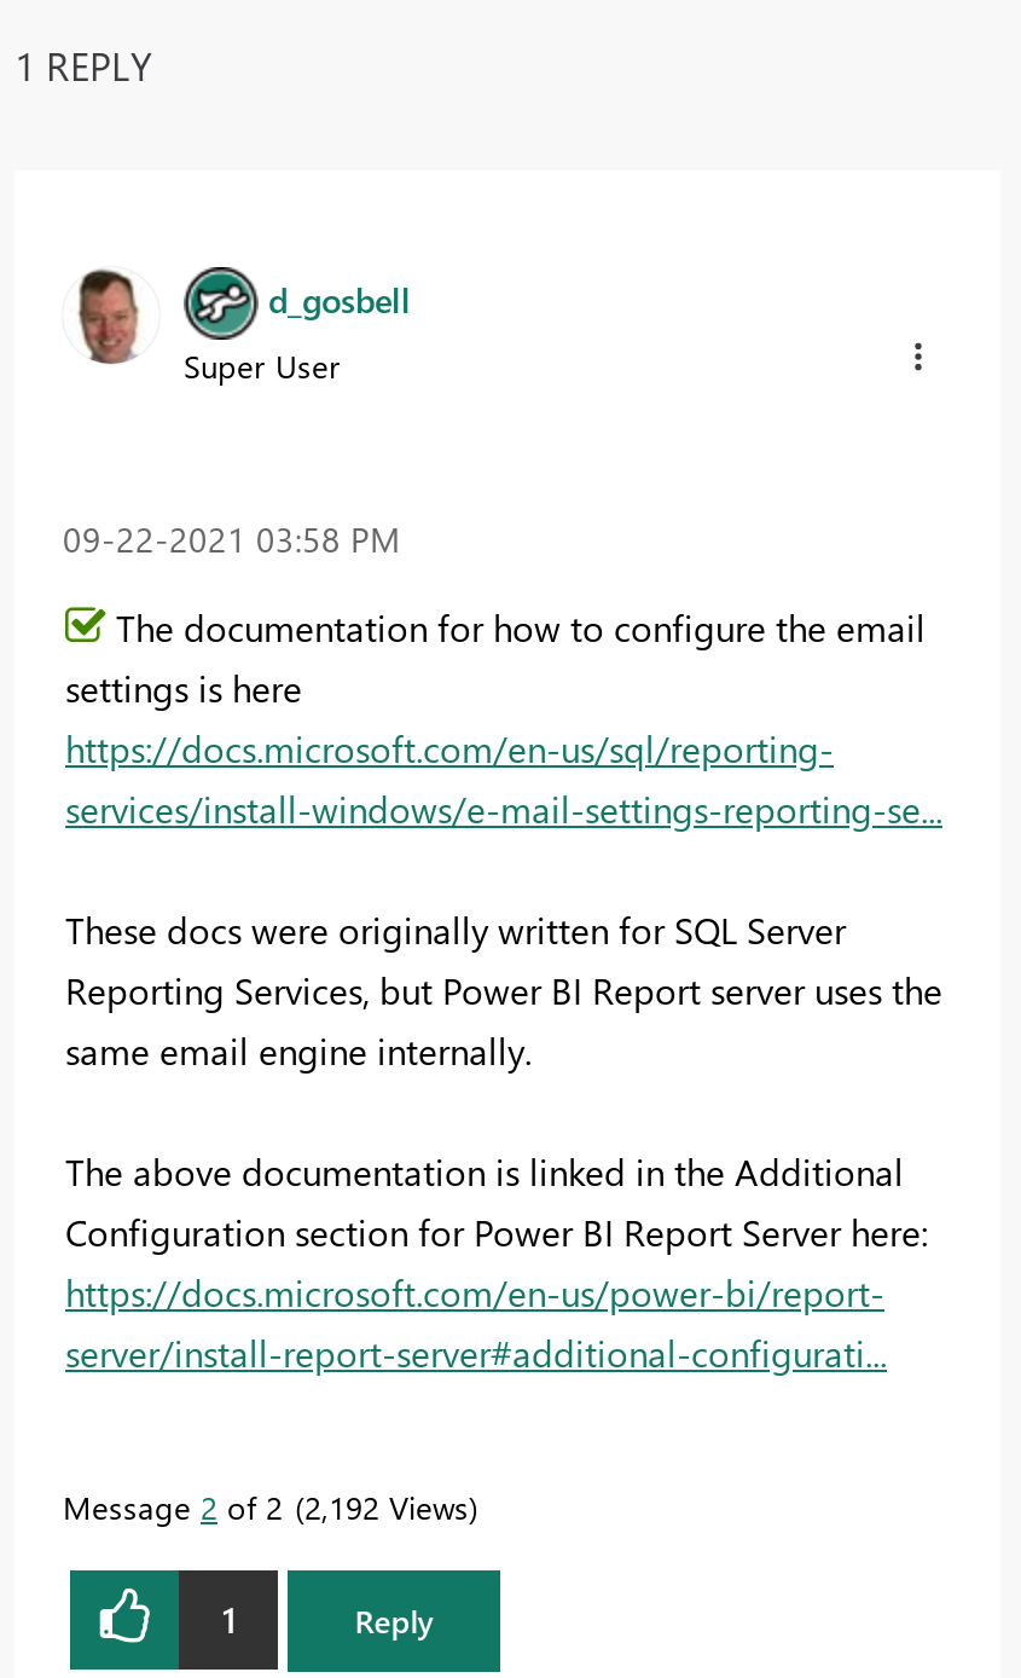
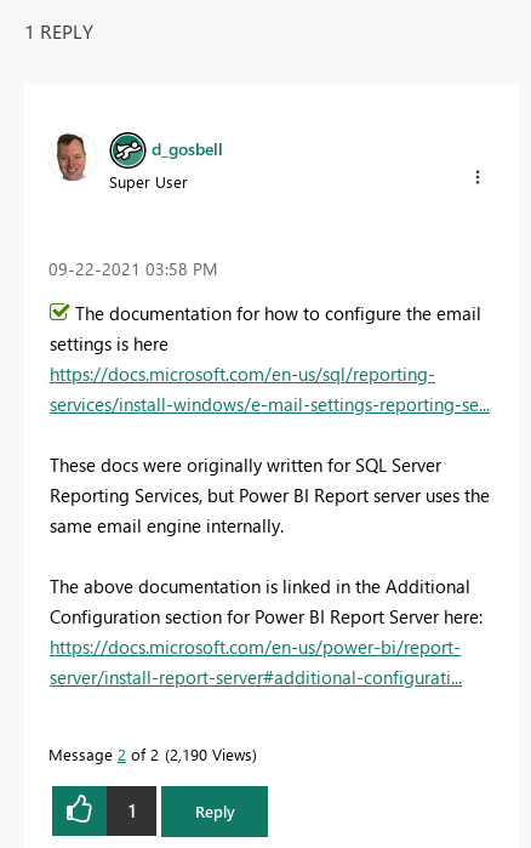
[63,1485,469,1526] Message 2 of 2 2,192 Views -> [48,743,252,764] Message 2 of 2 2,190 Views

